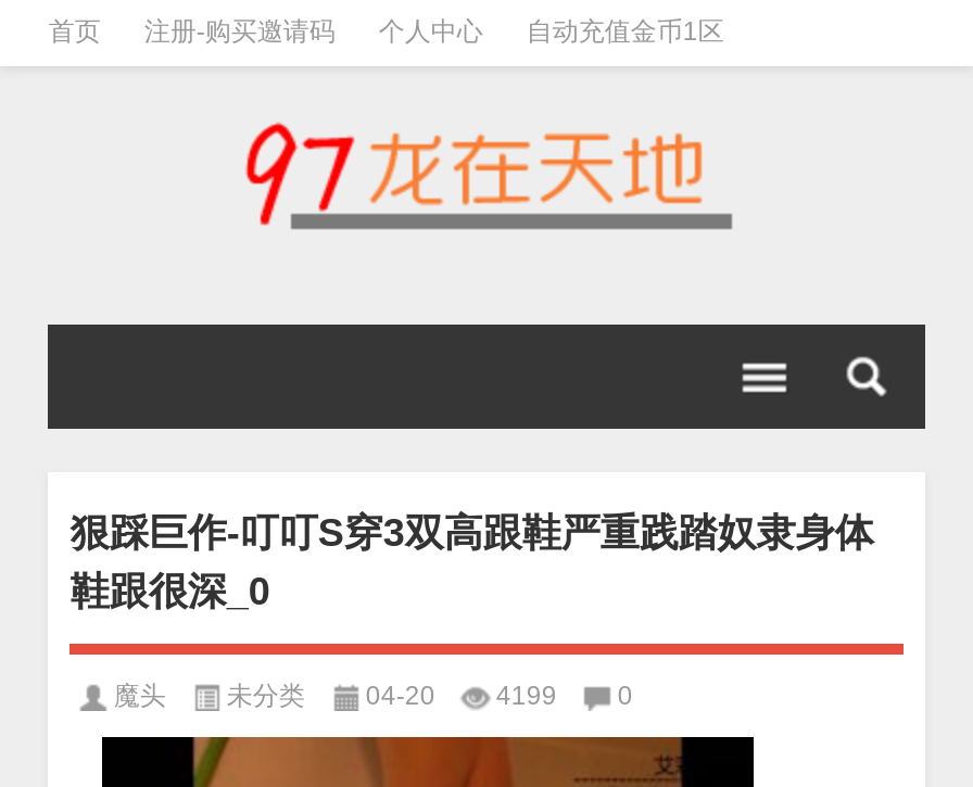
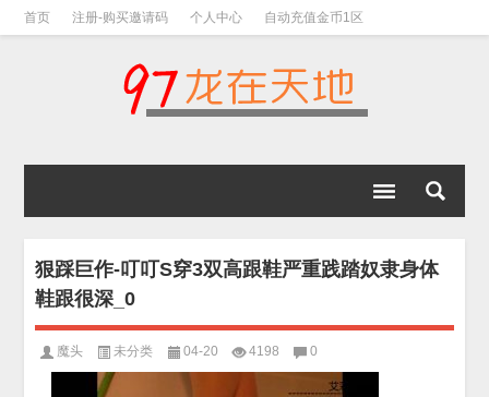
[114,680,633,710] 魔头 未分类 04-20 4199 0 -> [57,343,318,358] 魔头 未分类 04-20 4198 0

